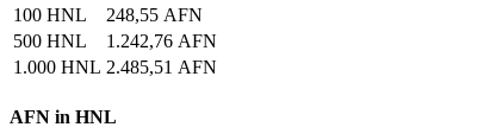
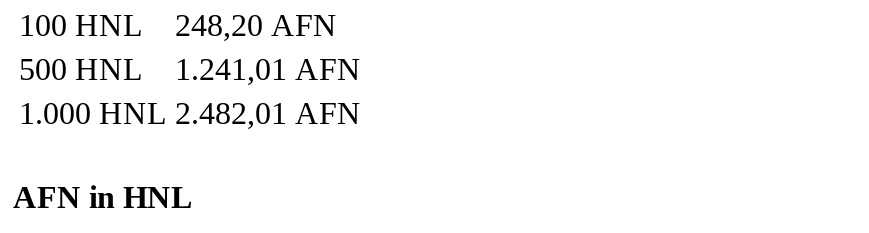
[13,4,203,25] 100 HNL 248,55 AFN -> [19,7,337,41] 100 HNL 248,20 AFN
[13,30,217,51] 500 HNL 1.242,76 AFN -> [19,51,361,85] 500 HNL 1.241,01 AFN
[13,57,217,77] 1.000 HNL 2.485,51 AFN -> [19,95,361,129] 1.000 HNL 2.482,01 AFN

